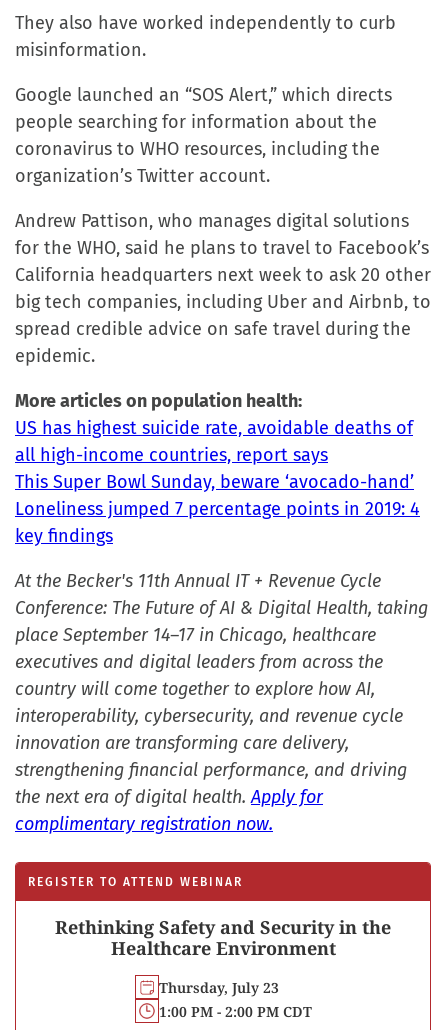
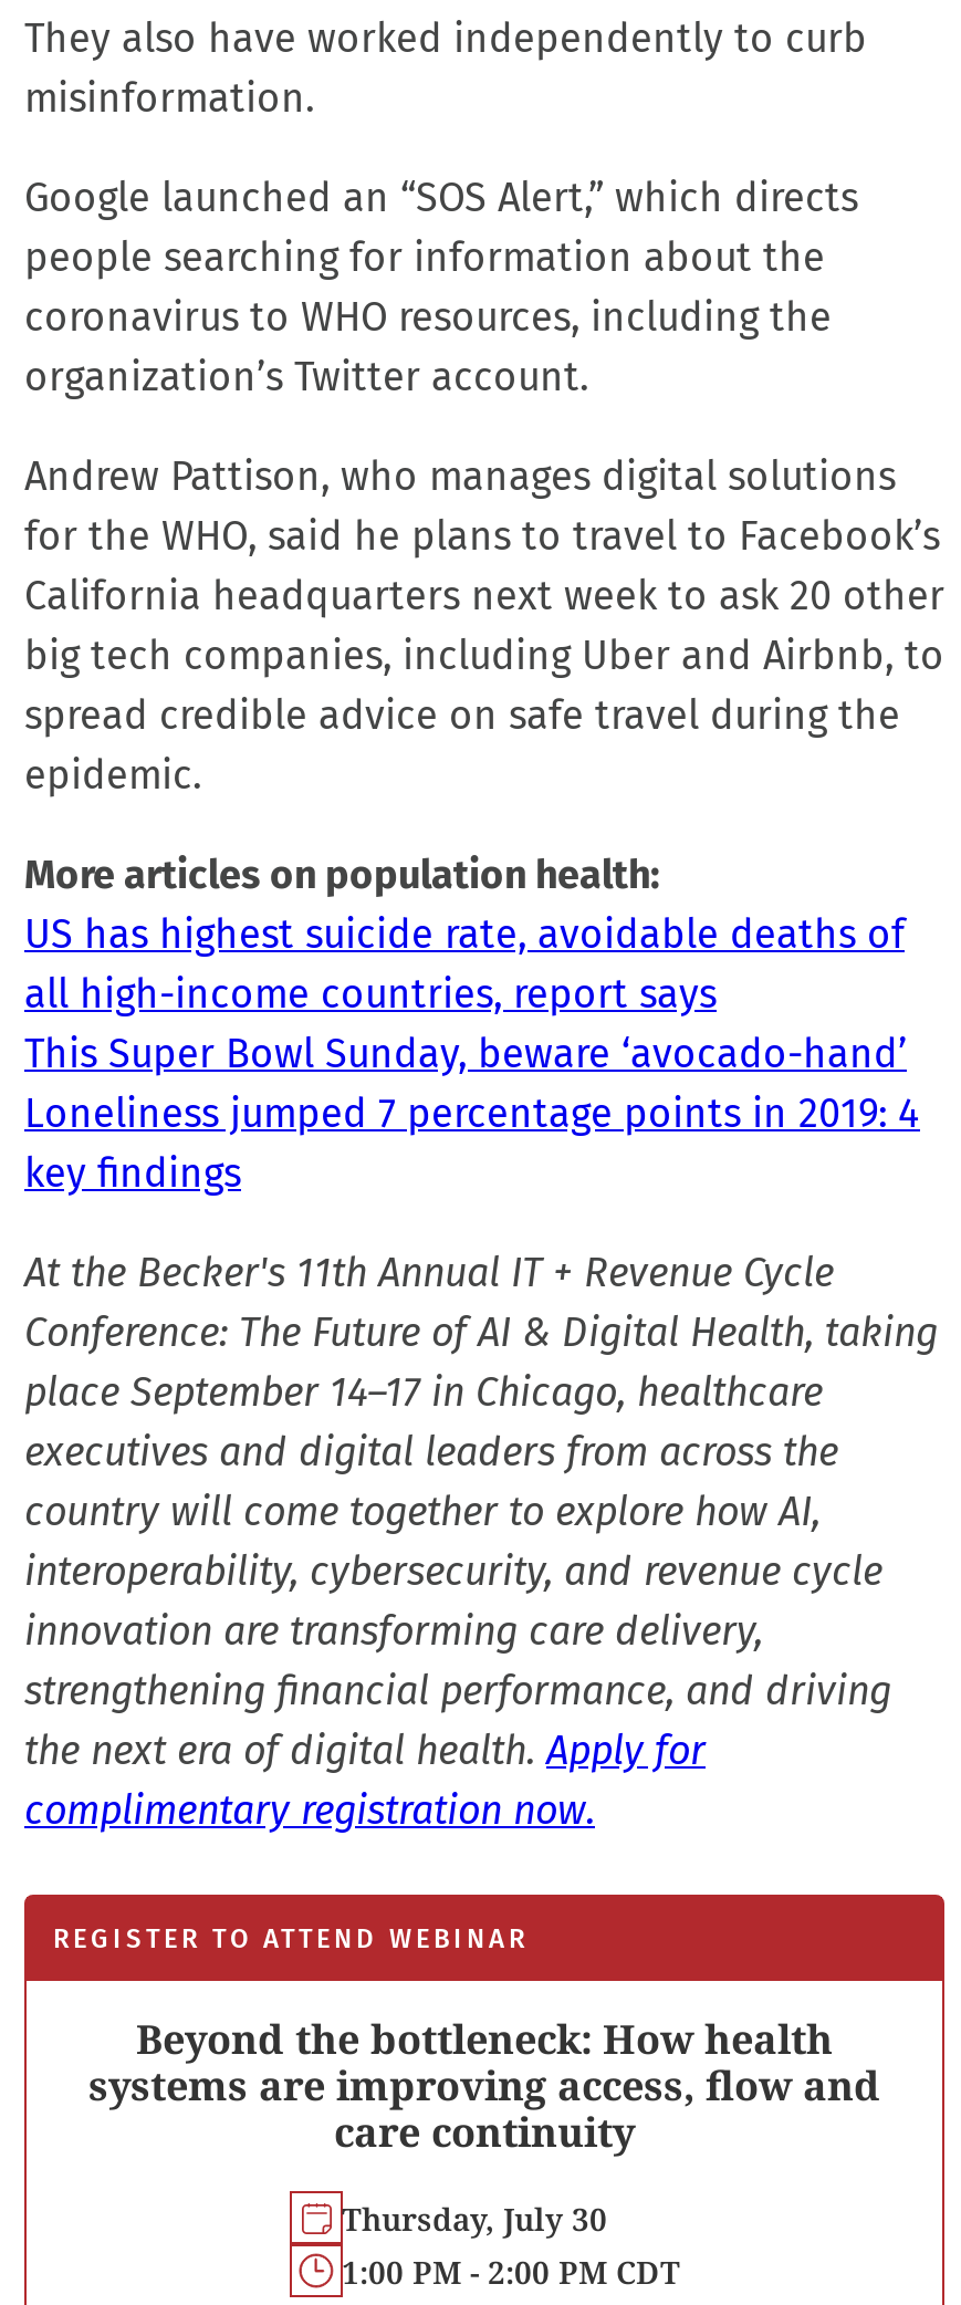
[55,915,391,960] Rethinking Safety and Security in the | Healthcare Environment -> [88,2012,880,2158] Beyond the bottleneck: How health | systems are improving access, flow and | care continuity
[158,977,278,996] Thursday, July 23 -> [342,2197,607,2239] Thursday, July 30

